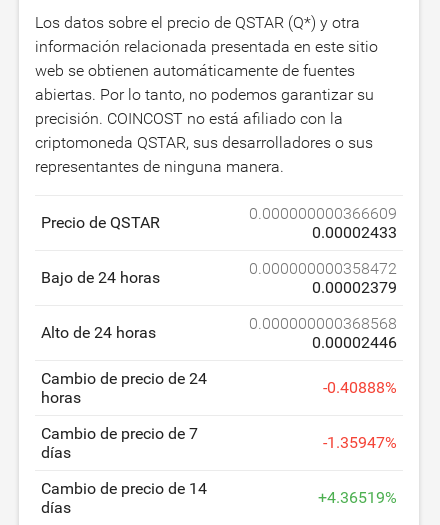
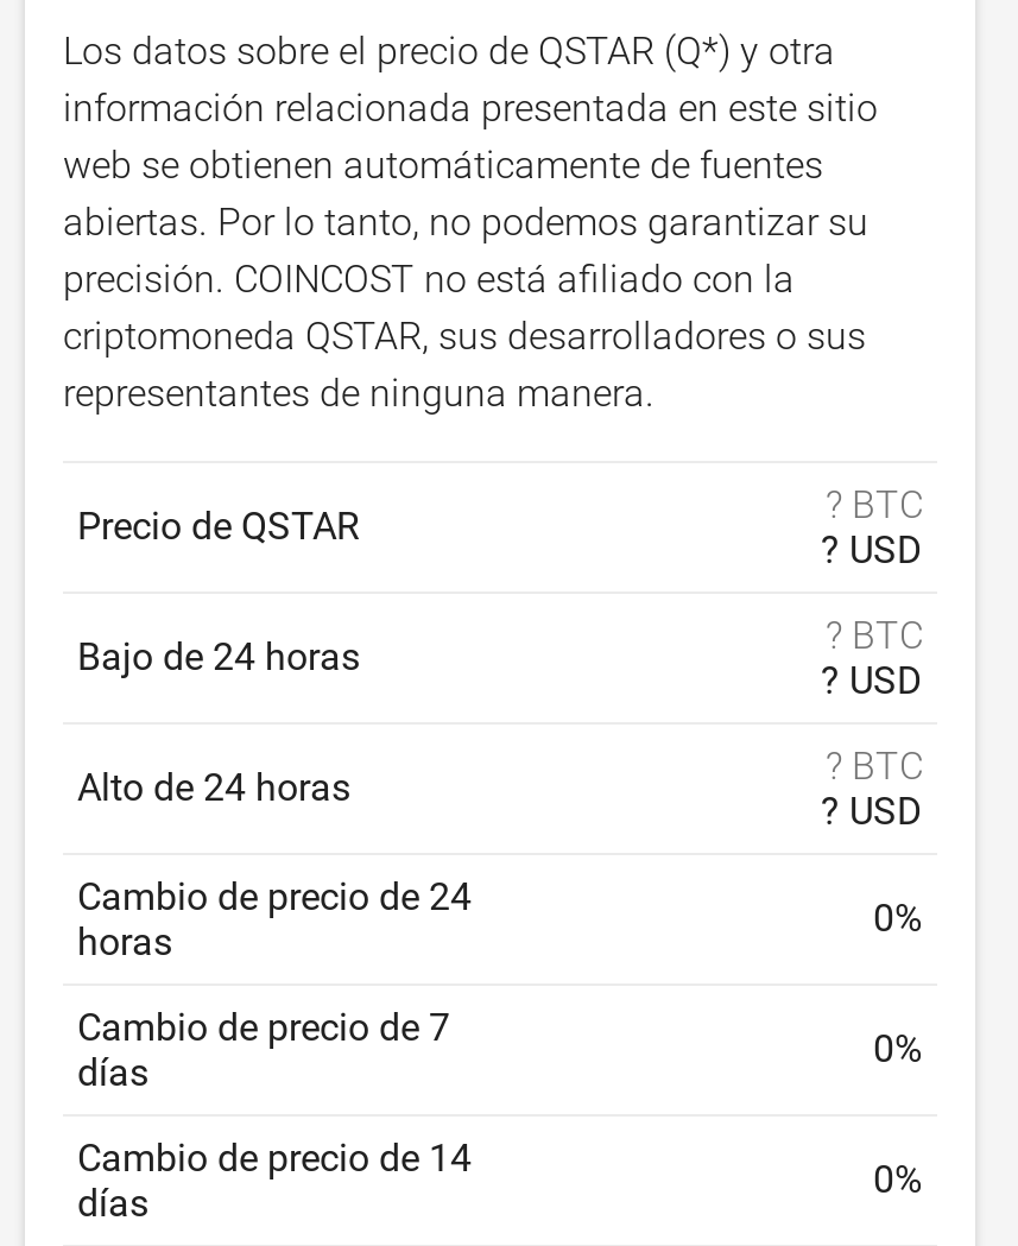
[249,203,397,241] 0.000000000366609 | 0.00002433 -> [821,482,923,573] ? BTC | ? USD
[249,258,397,296] 0.000000000358472 | 0.00002379 -> [821,613,923,703] ? BTC | ? USD
[249,313,397,351] 0.000000000368568 | 0.00002446 -> [821,744,923,834] ? BTC | ? USD
[323,377,397,396] -0.40888% -> [873,896,923,941] 0%
[323,432,397,451] -1.35947% -> [873,1026,923,1071] 0%
[318,487,397,506] +4.36519% -> [873,1157,923,1202] 0%

